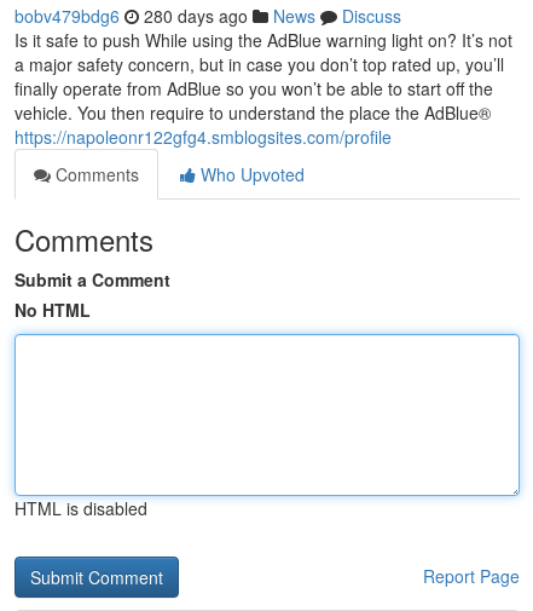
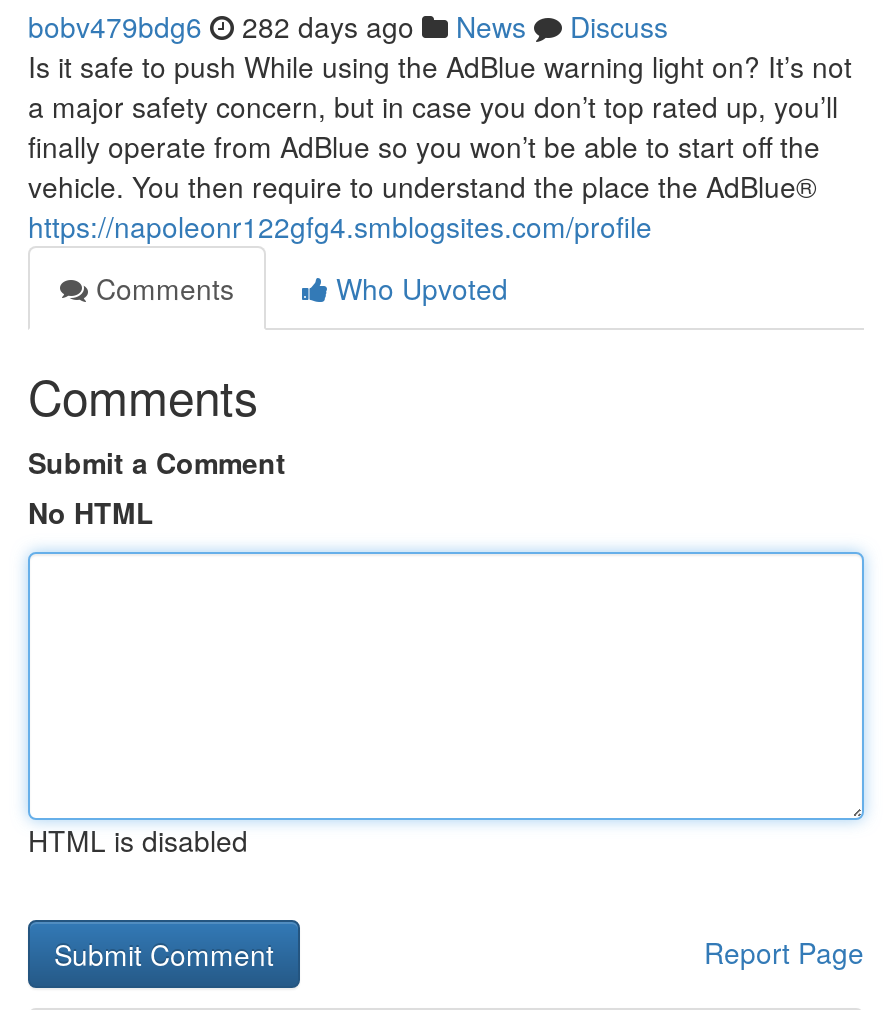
[15,4,401,28] bobv479bdg6 280 days ago News Discuss -> [28,6,668,46] bobv479bdg6 282 days ago News Discuss

